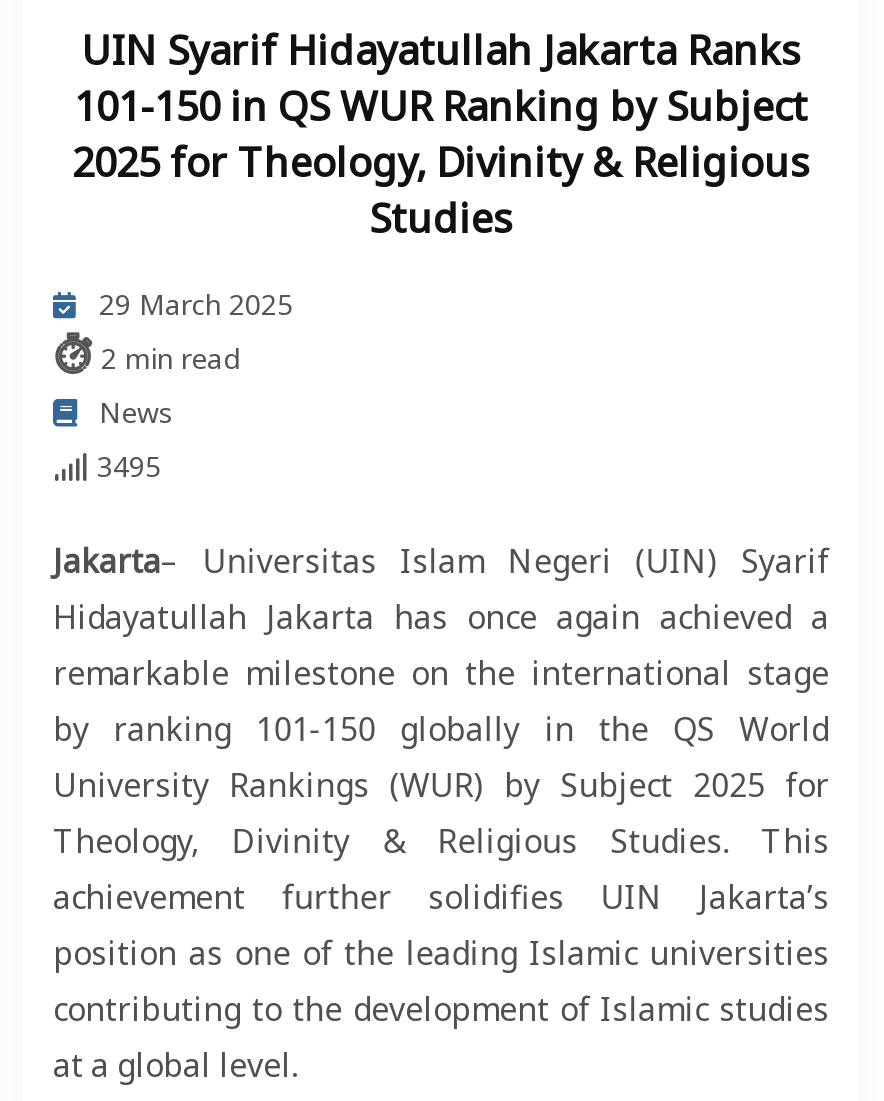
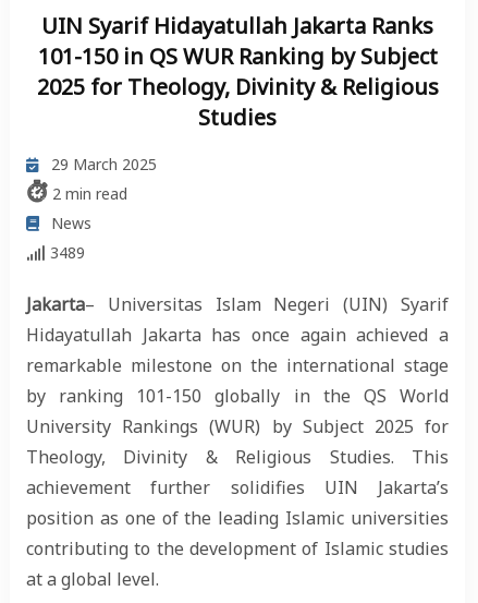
[89,447,161,485] 3495 -> [46,242,85,263] 3489

